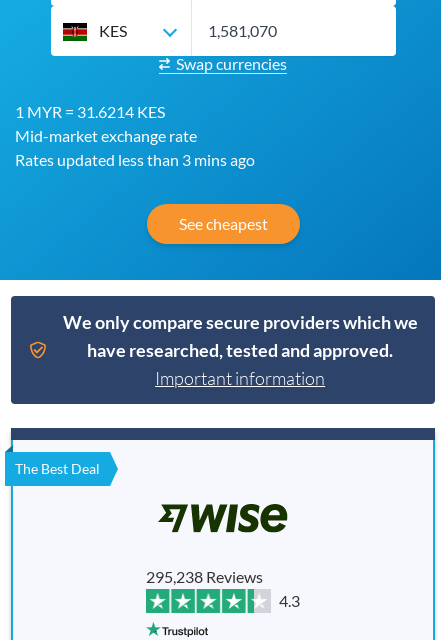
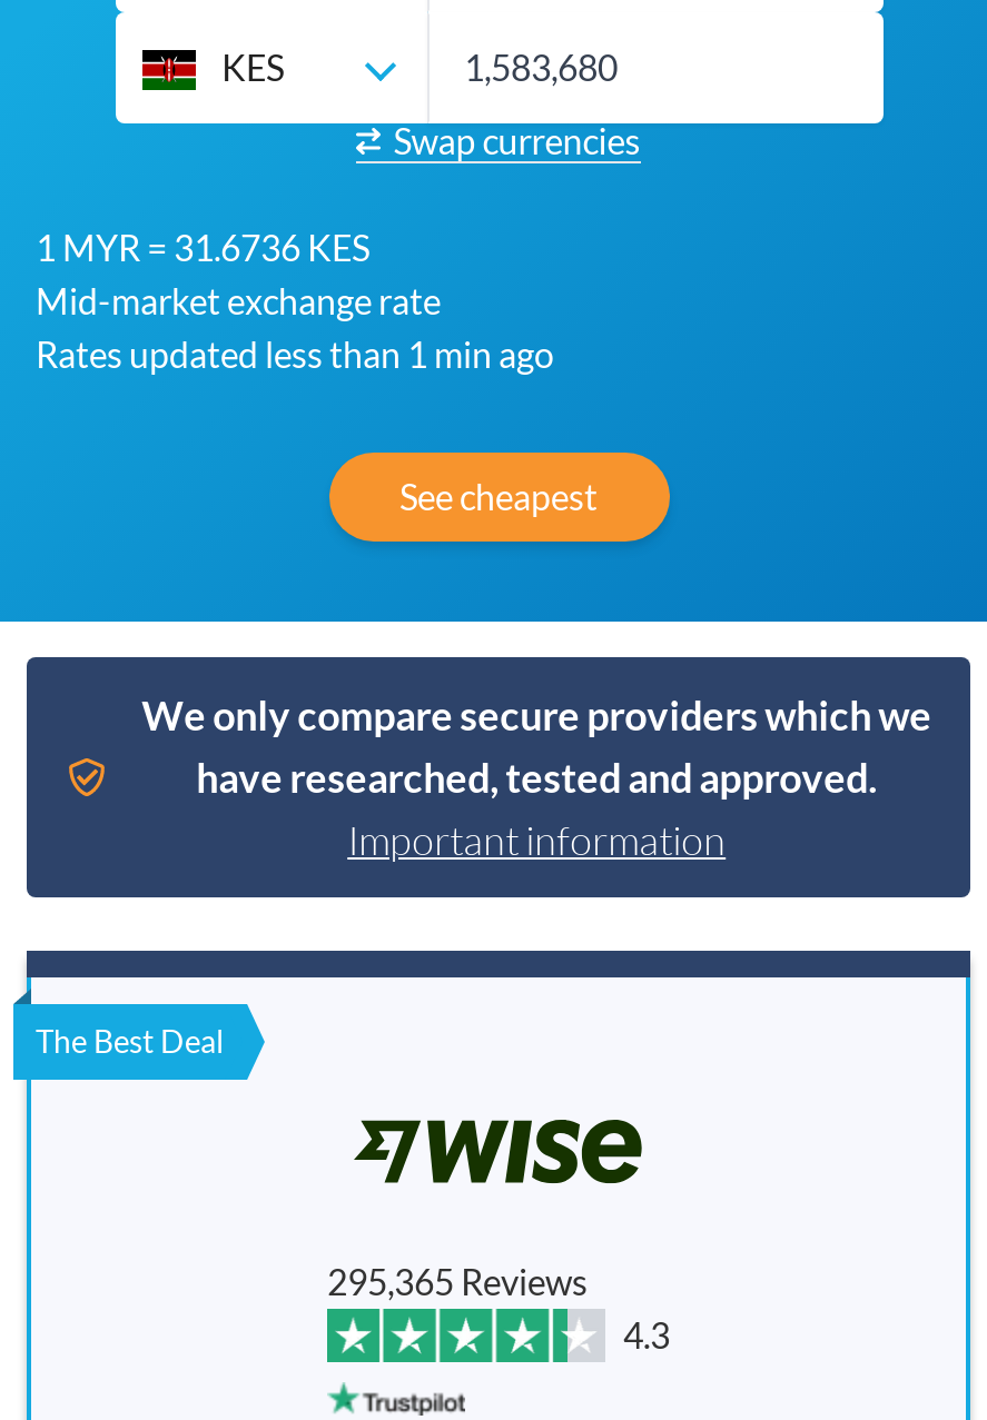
[15,102,165,121] 1 MYR = 31.6214 KES -> [36,226,369,268] 1 MYR = 31.6736 KES
[15,150,255,169] Rates updated less than 3 mins ago -> [36,332,554,375] Rates updated less than 1 min ago
[146,567,263,586] 295,238 Reviews -> [327,1261,588,1303] 295,365 Reviews

